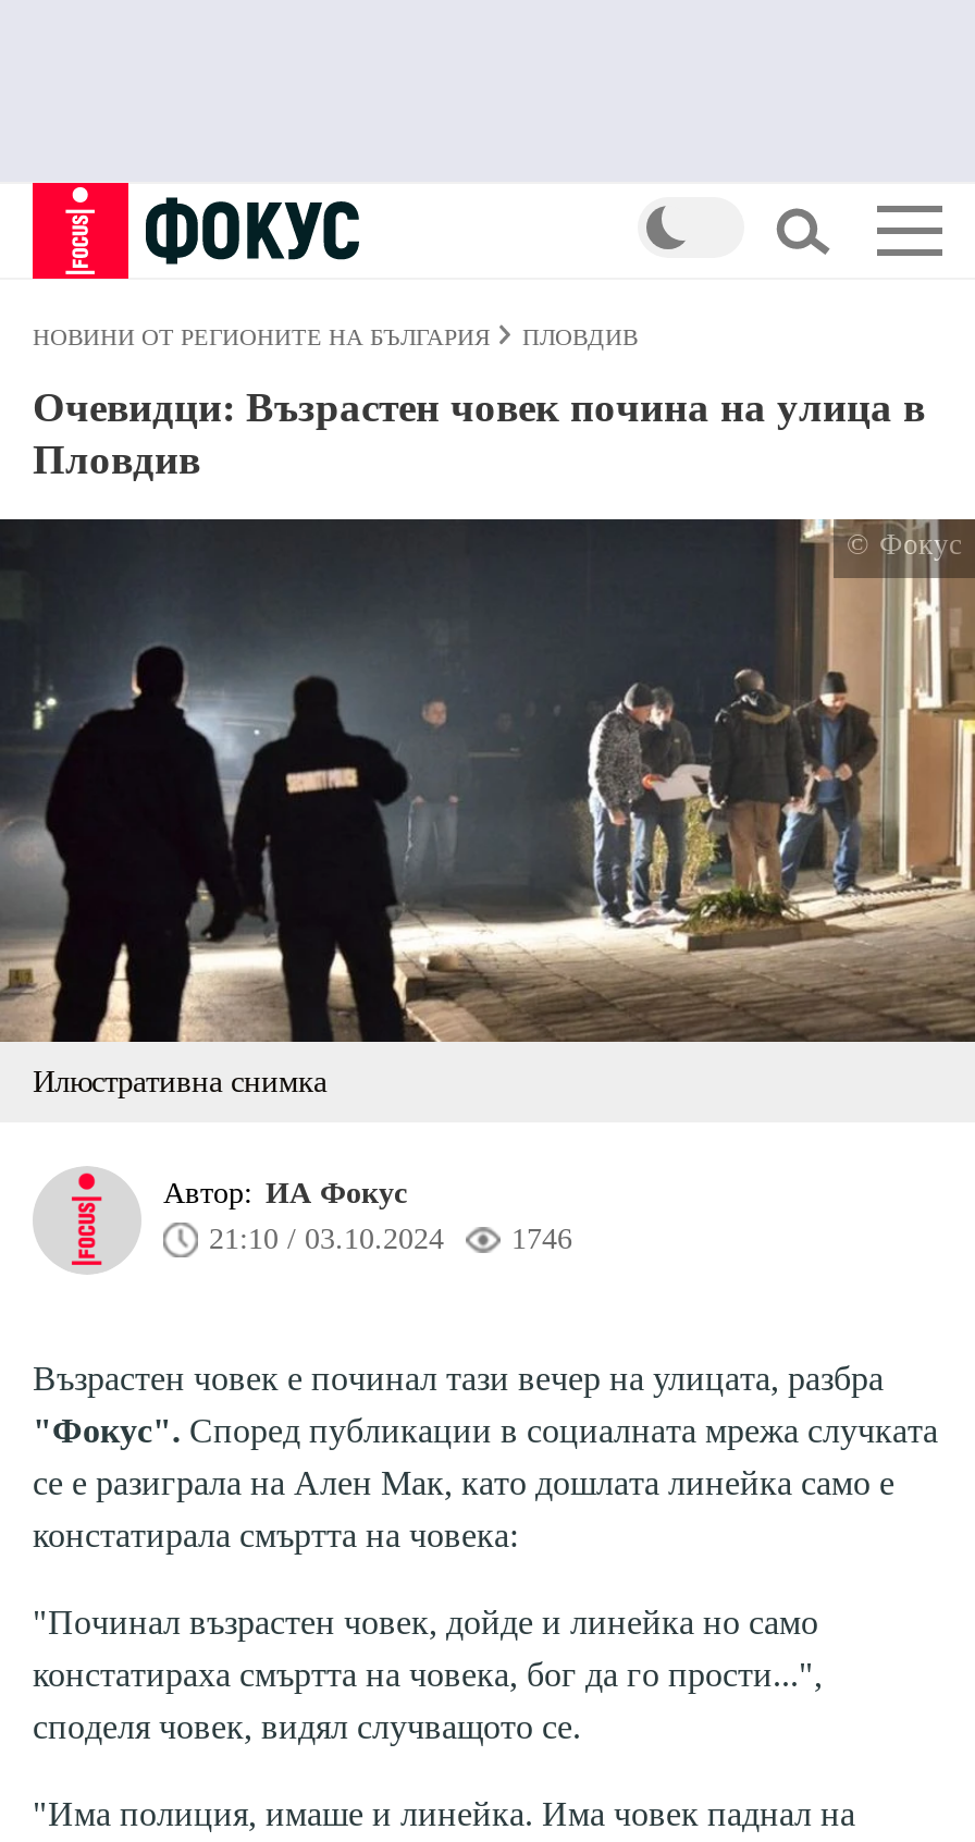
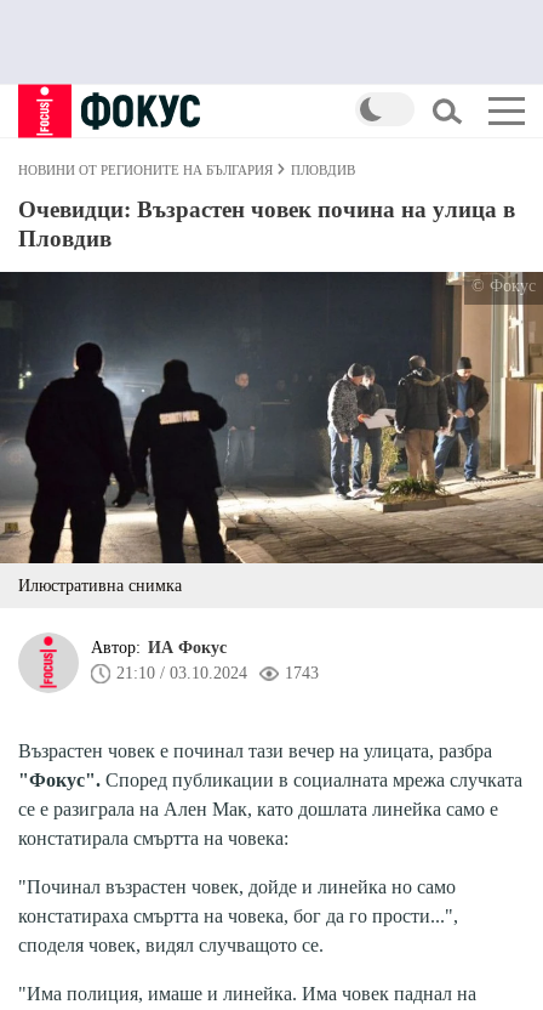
[511,1223,572,1255] 1746 -> [285,664,319,682] 1743

